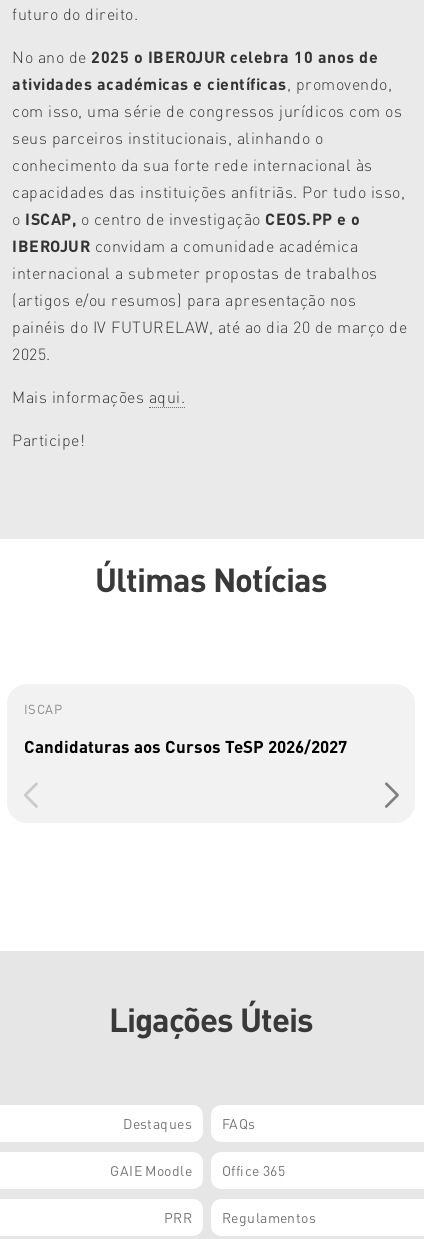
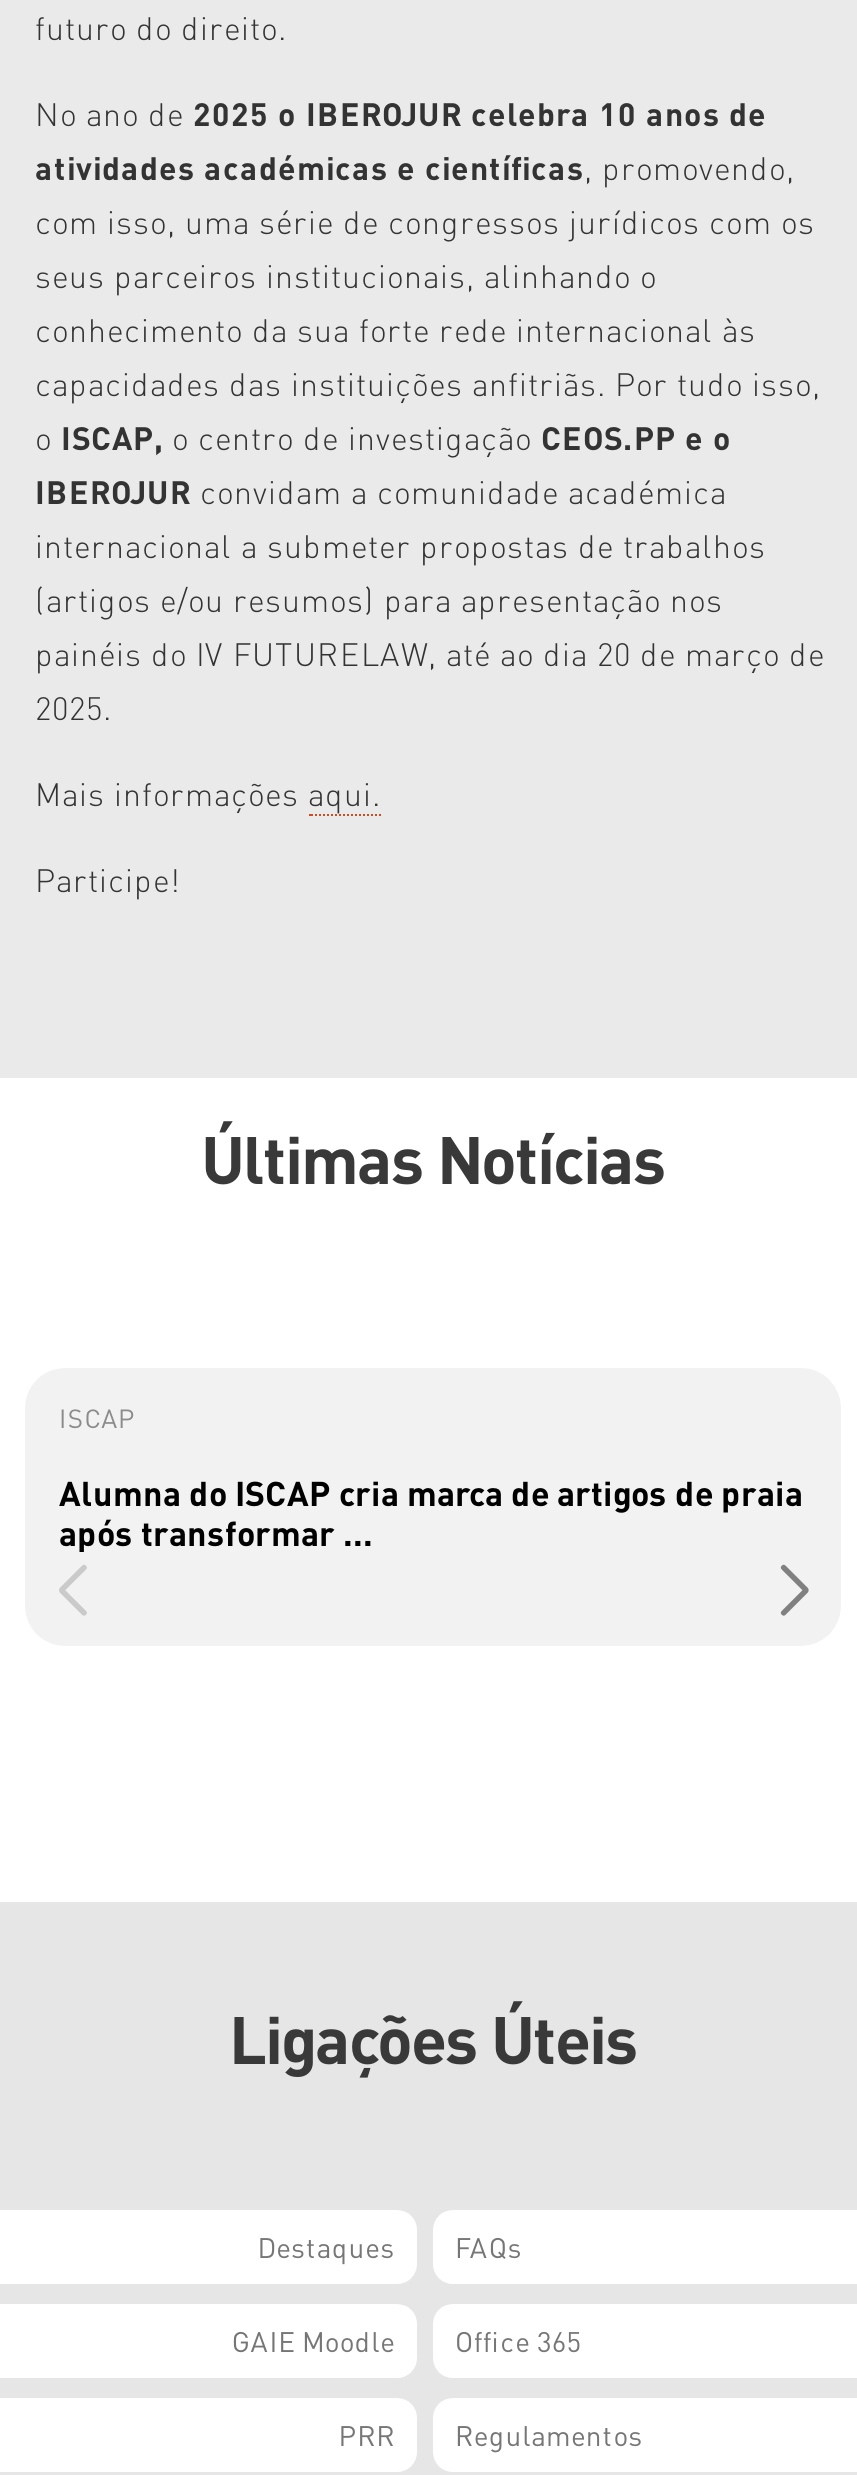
[24,735,347,757] Candidaturas aos Cursos TeSP 2026/2027 -> [59,1470,803,1554] Alumna do ISCAP cria marca de artigos de praia | após transformar ...

